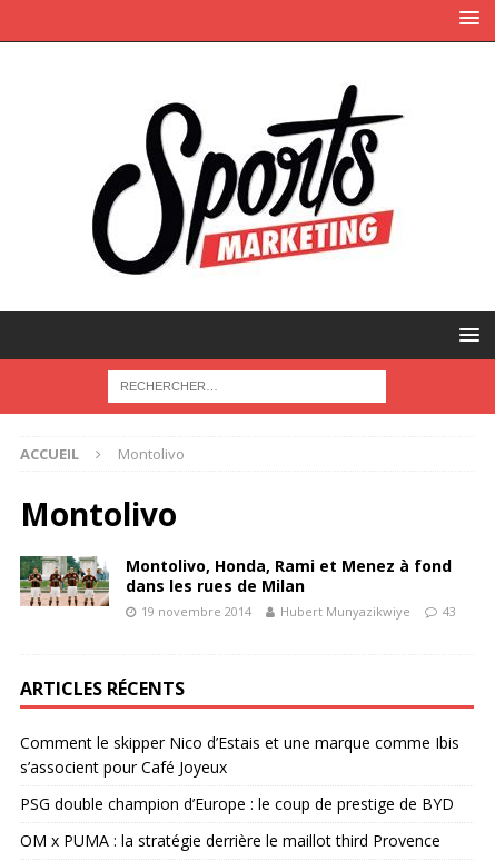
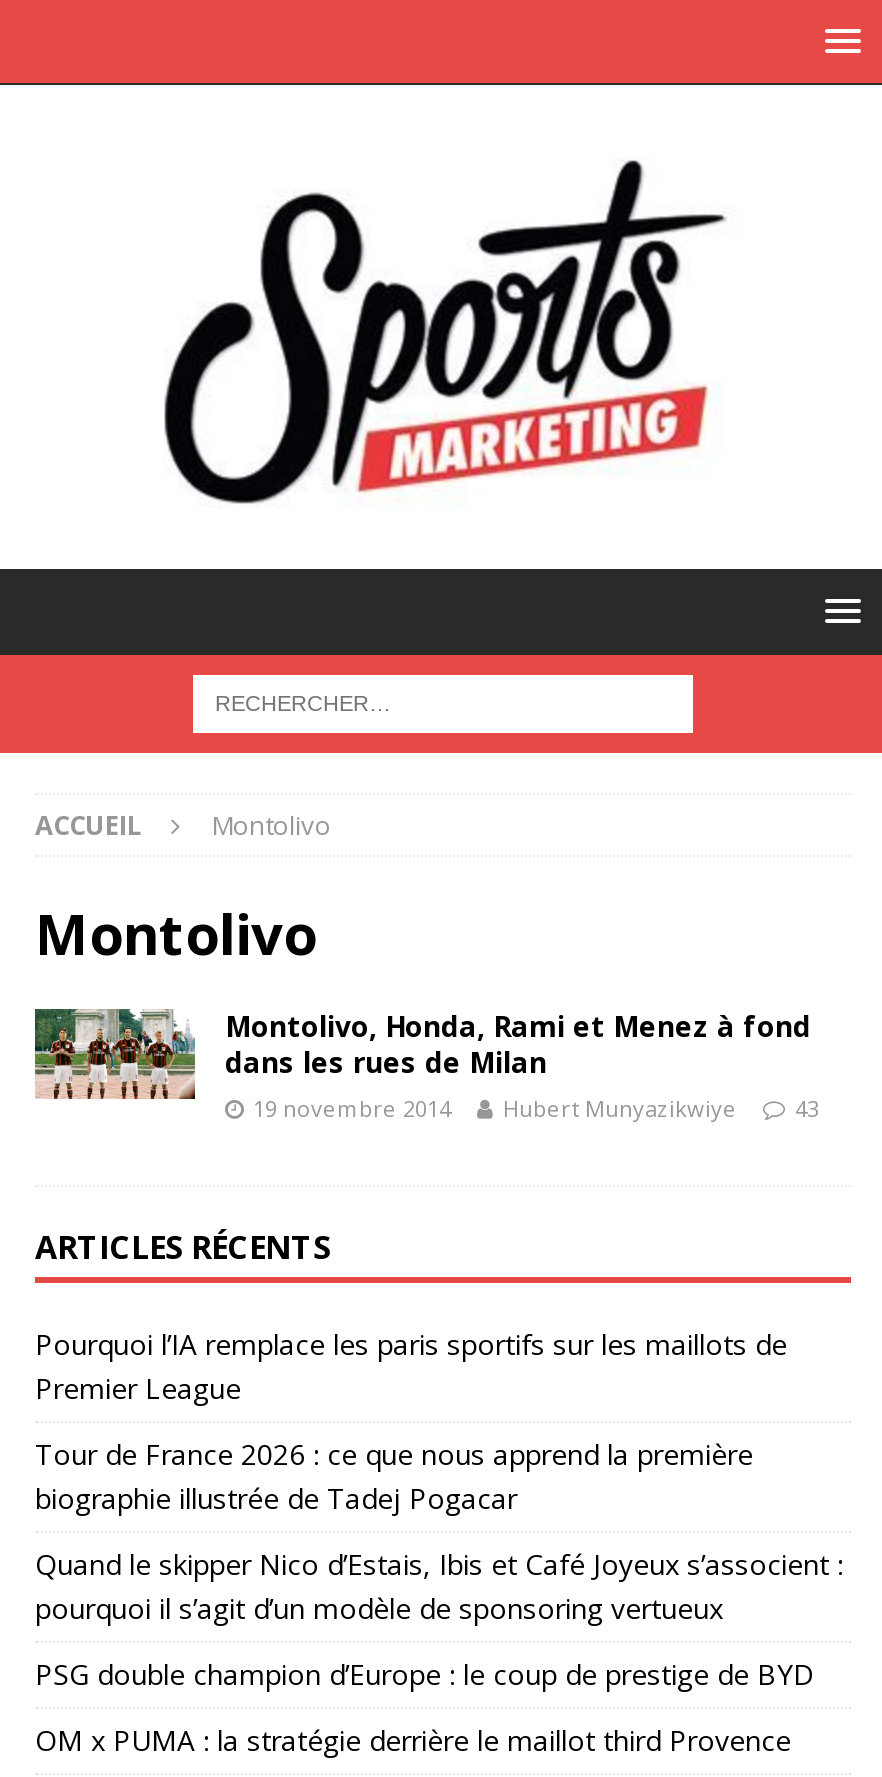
[20,732,459,778] Comment le skipper Nico d’Estais et une marque comme Ibis | s’associent pour Café Joyeux -> [35,1325,843,1627] Pourquoi l’IA remplace les paris sportifs sur les maillots de | Premier League | Tour de France 2026 : ce que nous apprend la première | biographie illustrée de Tadej Pogacar | Quand le skipper Nico d’Estais, Ibis et Café Joyeux s’associent : | pourquoi il s’agit d’un modèle de sponsoring vertueux

